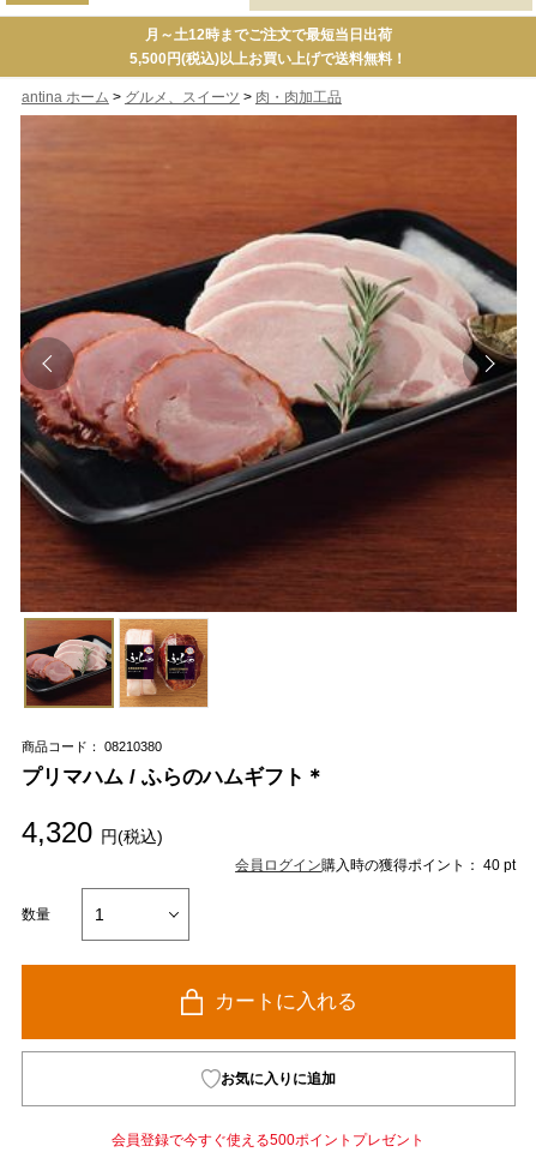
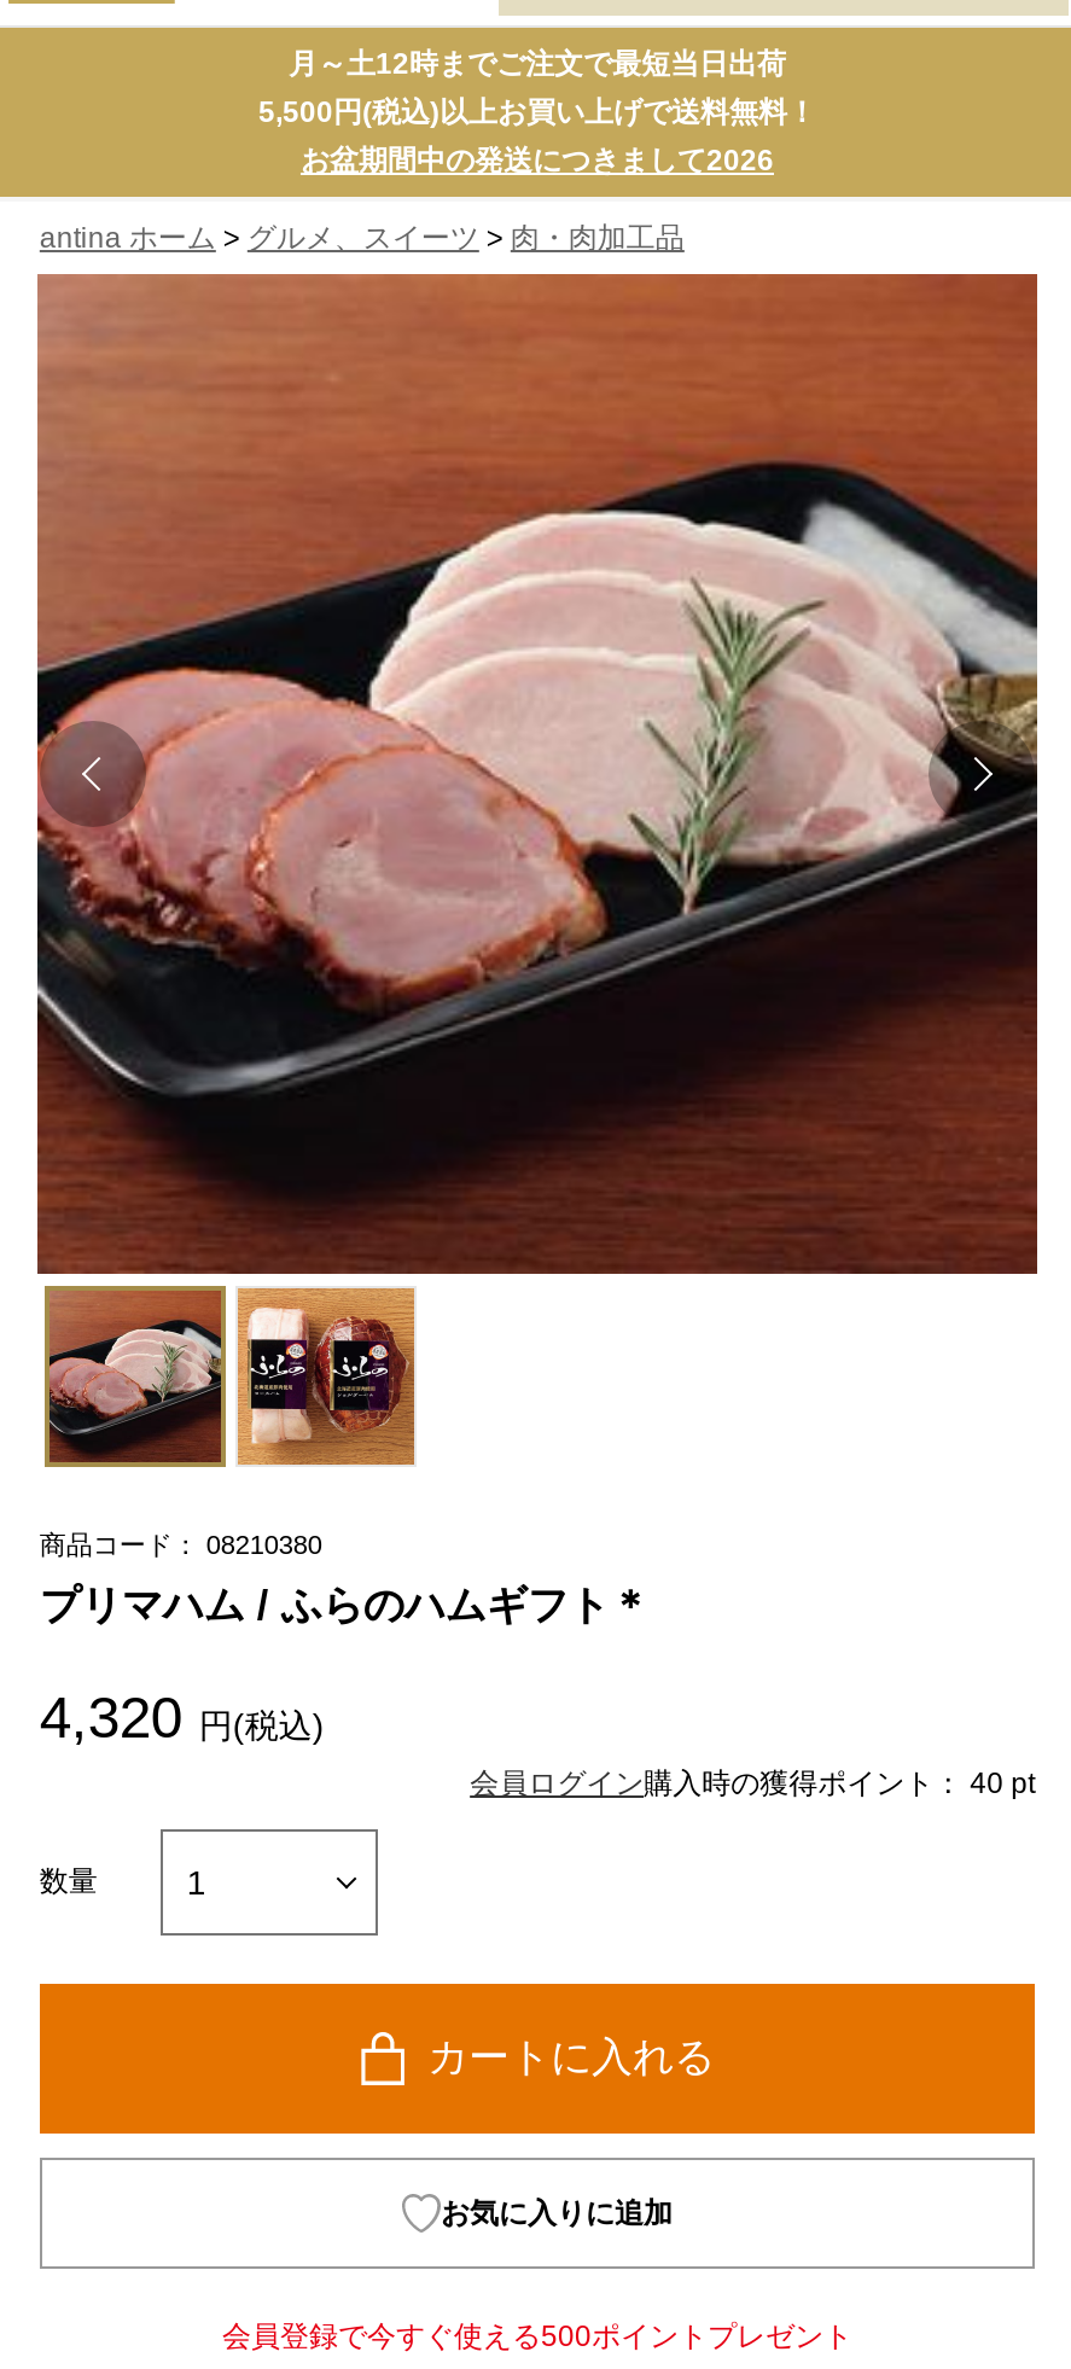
none -> [301,144,774,177] お盆期間中の発送につきまして2026

